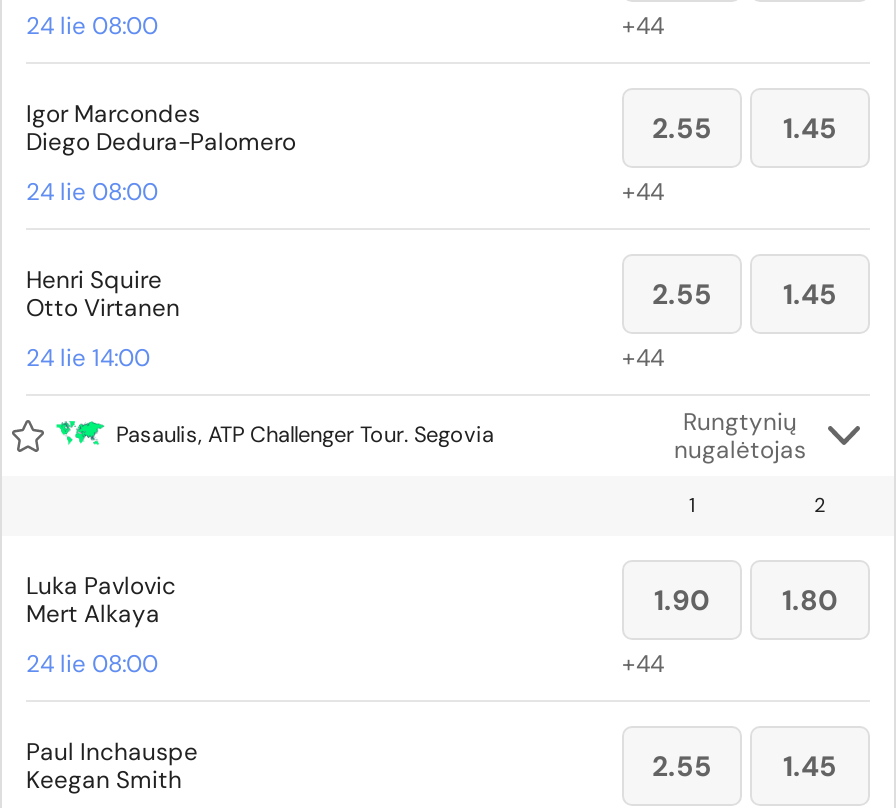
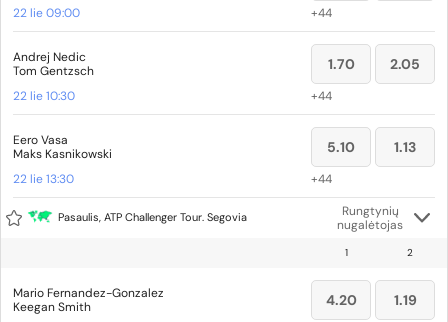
[26,10,158,42] 24 lie 08:00 -> [13,5,80,21] 22 lie 09:00
[26,98,837,158] Igor Marcondes | Diego Dedura-Palomero | 2.55 | 1.45 -> [13,49,420,79] Andrej Nedic | Tom Gentzsch | 1.70 | 2.05
[26,176,158,208] 24 lie 08:00 -> [13,88,75,104] 22 lie 10:30
[26,264,837,324] Henri Squire | Otto Virtanen | 2.55 | 1.45 -> [13,132,416,162] Eero Vasa | Maks Kasnikowski | 5.10 | 1.13
[26,342,150,374] 24 lie 14:00 -> [13,171,74,187] 22 lie 13:30
[26,570,838,768] Luka Pavlovic | Mert Alkaya | 1.90 | 1.80 | 24 lie 08:00 | +44 | Paul Inchauspe -> [13,285,164,301] Mario Fernandez-Gonzalez
[652,748,712,784] 2.55 -> [325,291,356,309] 4.20
[783,748,837,784] 1.45 -> [393,291,416,309] 1.19

